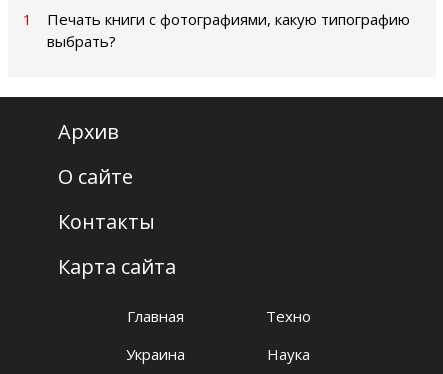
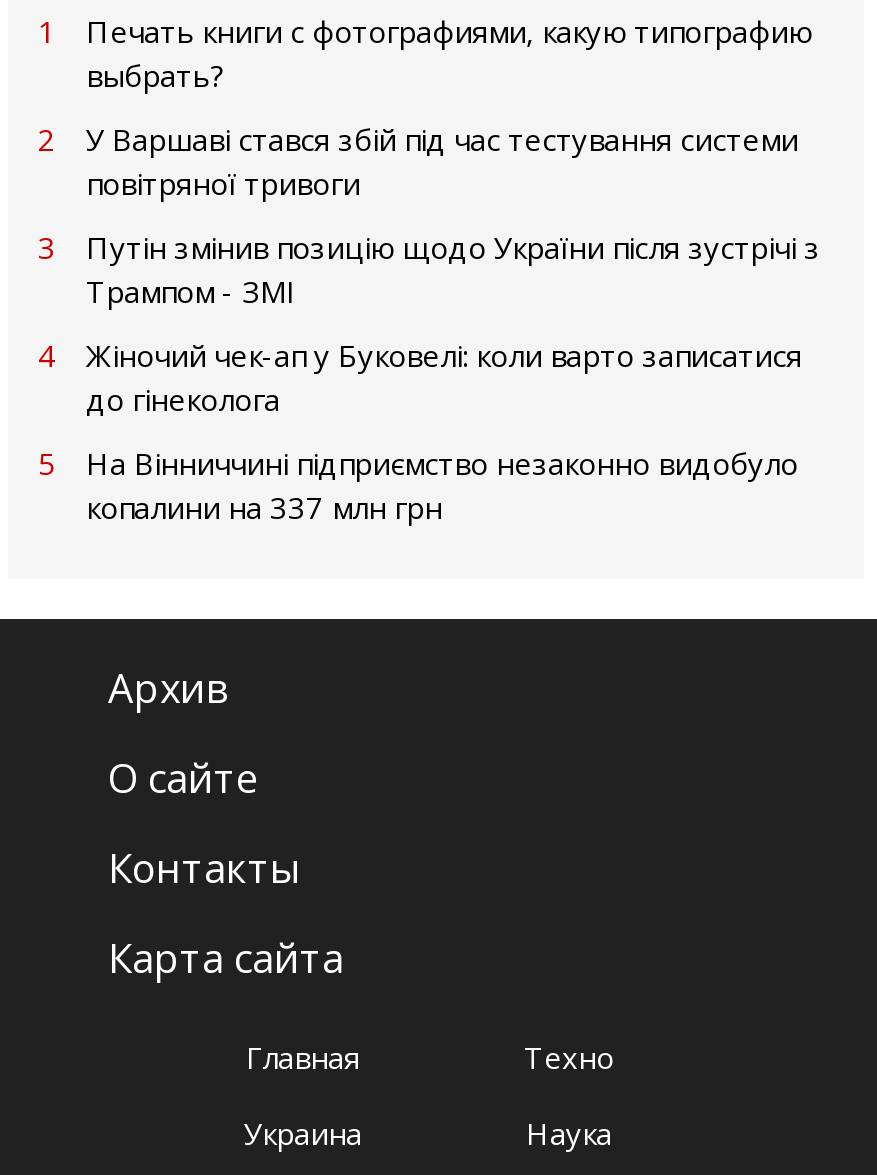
none -> [38,118,820,526] 2 | У Варшаві стався збій під час тестування системи | повітряної тривоги | 3 | Путін змінив позицію щодо України після зустрічі з | Трампом - ЗМІ | 4 | Жіночий чек-ап у Буковелі: коли варто записатися | до гінеколога | 5 | На Вінниччині підприємство незаконно видобуло | копалини на 337 млн грн

